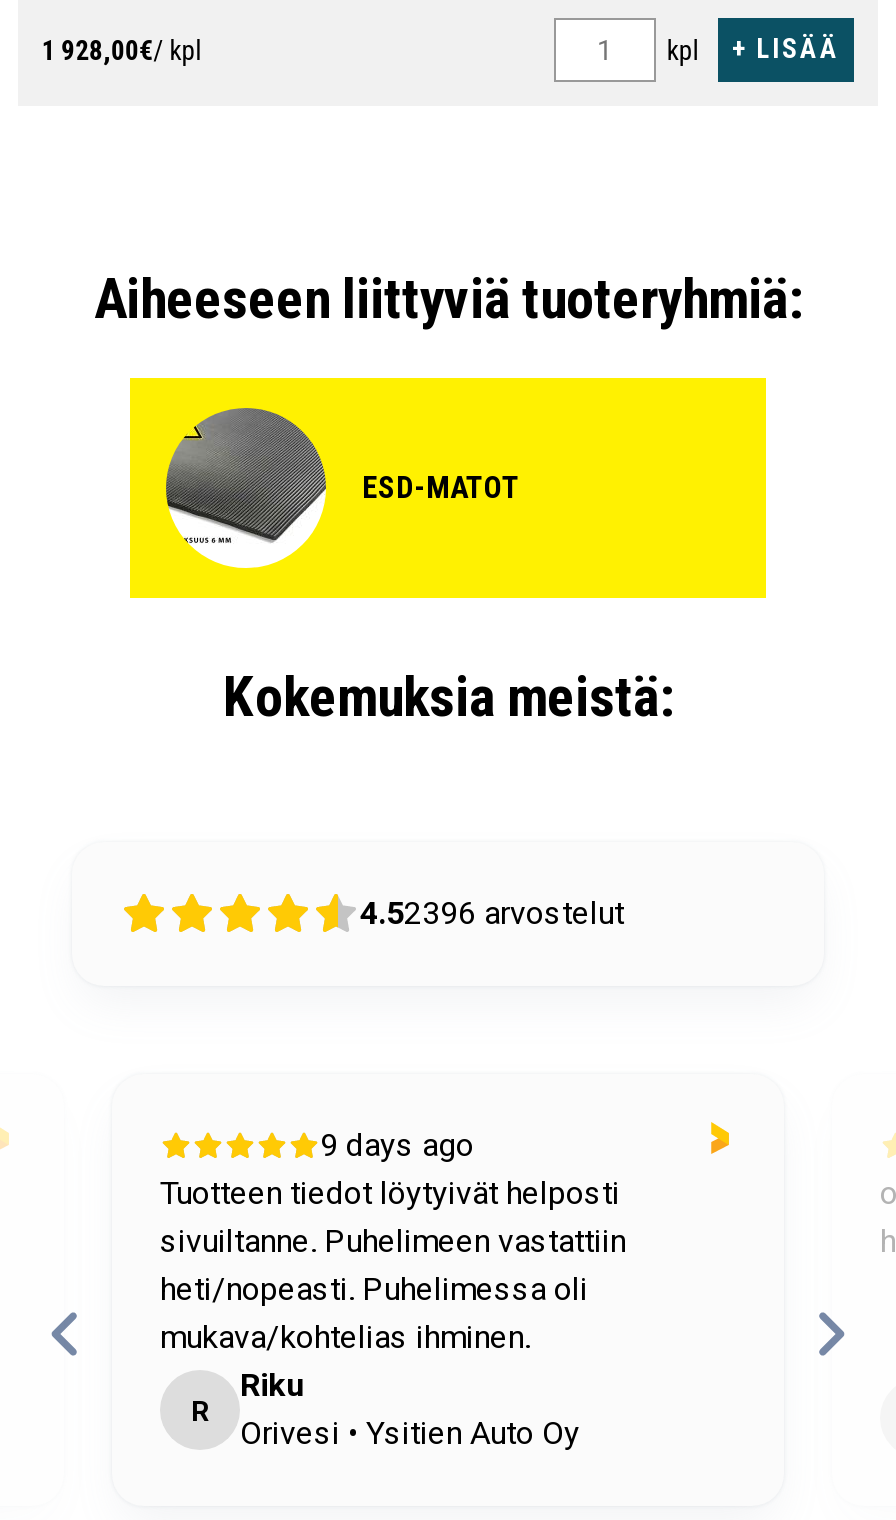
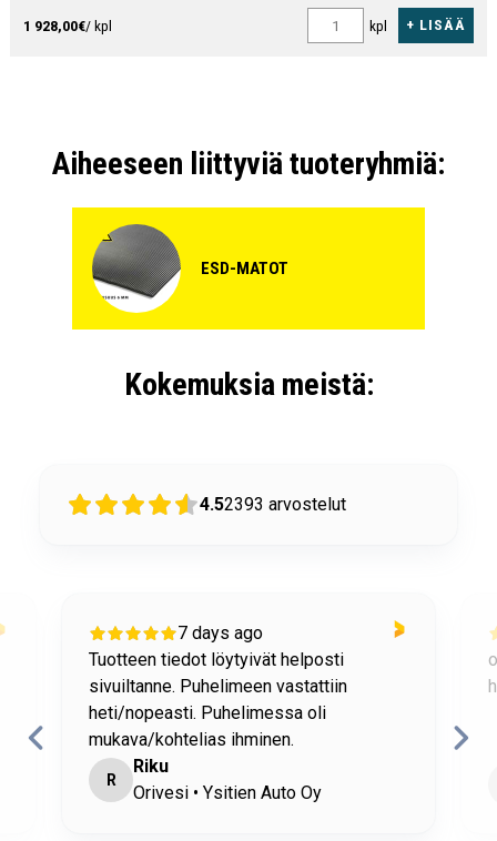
[360,893,624,931] 4.52396 arvostelut -> [200,493,346,514] 4.52393 arvostelut
[320,1125,474,1163] 9 days ago -> [177,622,263,643] 7 days ago

